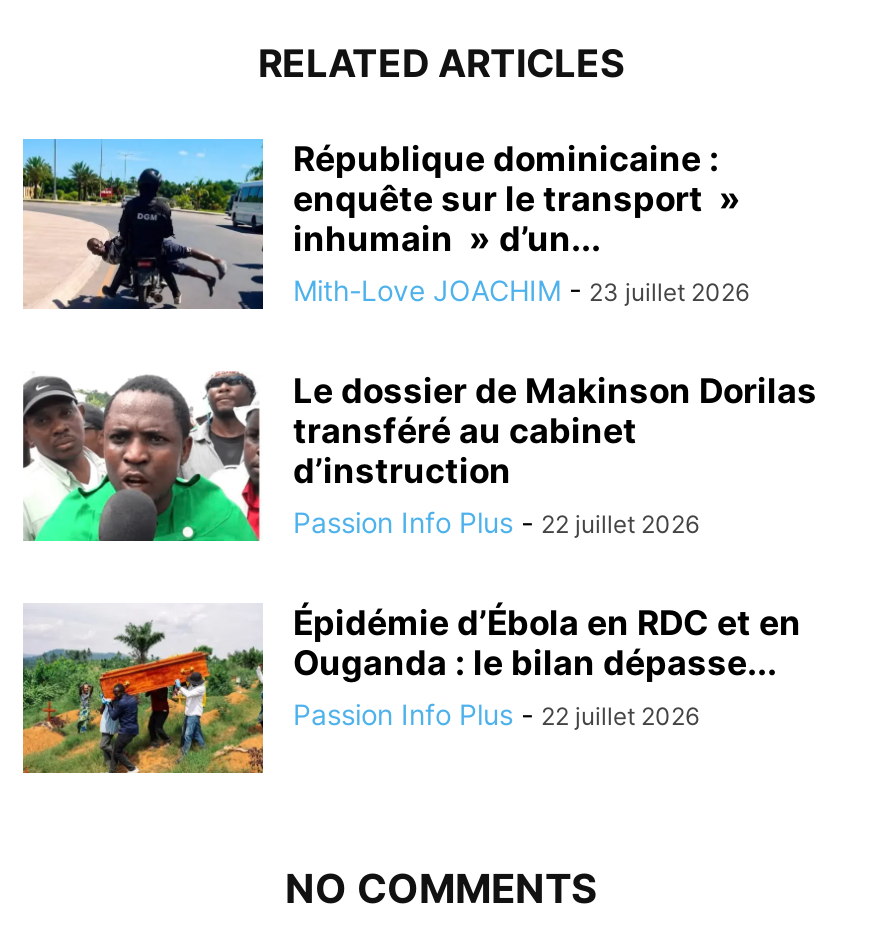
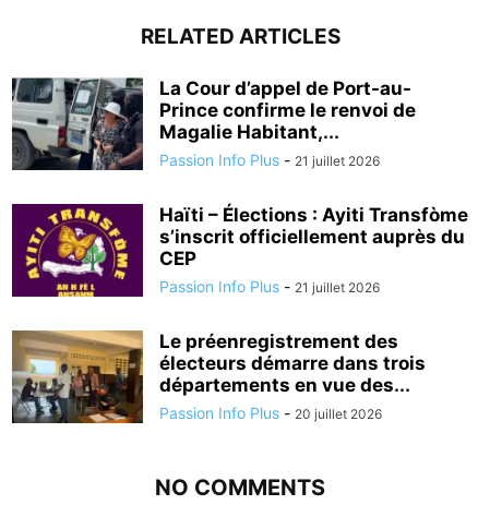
[23,137,749,311] [image] | République dominicaine : | enquête sur le transport » | inhumain » d’un... | Mith-Love JOACHIM - 23 juillet 2026 -> [11,76,416,171] [image] | La Cour d’appel de Port-au- | Prince confirme le renvoi de | Magalie Habitant,... | Passion Info Plus - 21 juillet 2026
[21,371,817,543] [image] | Le dossier de Makinson Dorilas | transféré au cabinet | d’instruction | Passion Info Plus - 22 juillet 2026 -> [11,203,468,298] [image] | Haïti – Élections : Ayiti Transfòme | s’inscrit officiellement auprès du | CEP | Passion Info Plus - 21 juillet 2026
[21,603,801,775] [image] | Épidémie d’Ébola en RDC et en | Ouganda : le bilan dépasse... | Passion Info Plus - 22 juillet 2026 -> [11,329,426,424] [image] | Le préenregistrement des | électeurs démarre dans trois | départements en vue des... | Passion Info Plus - 20 juillet 2026

